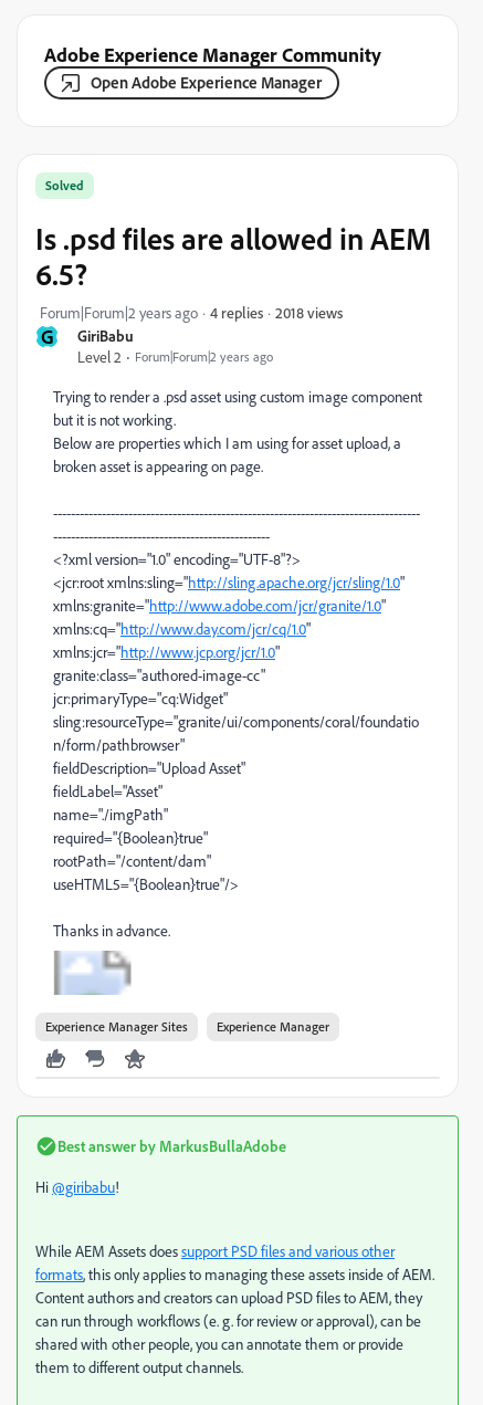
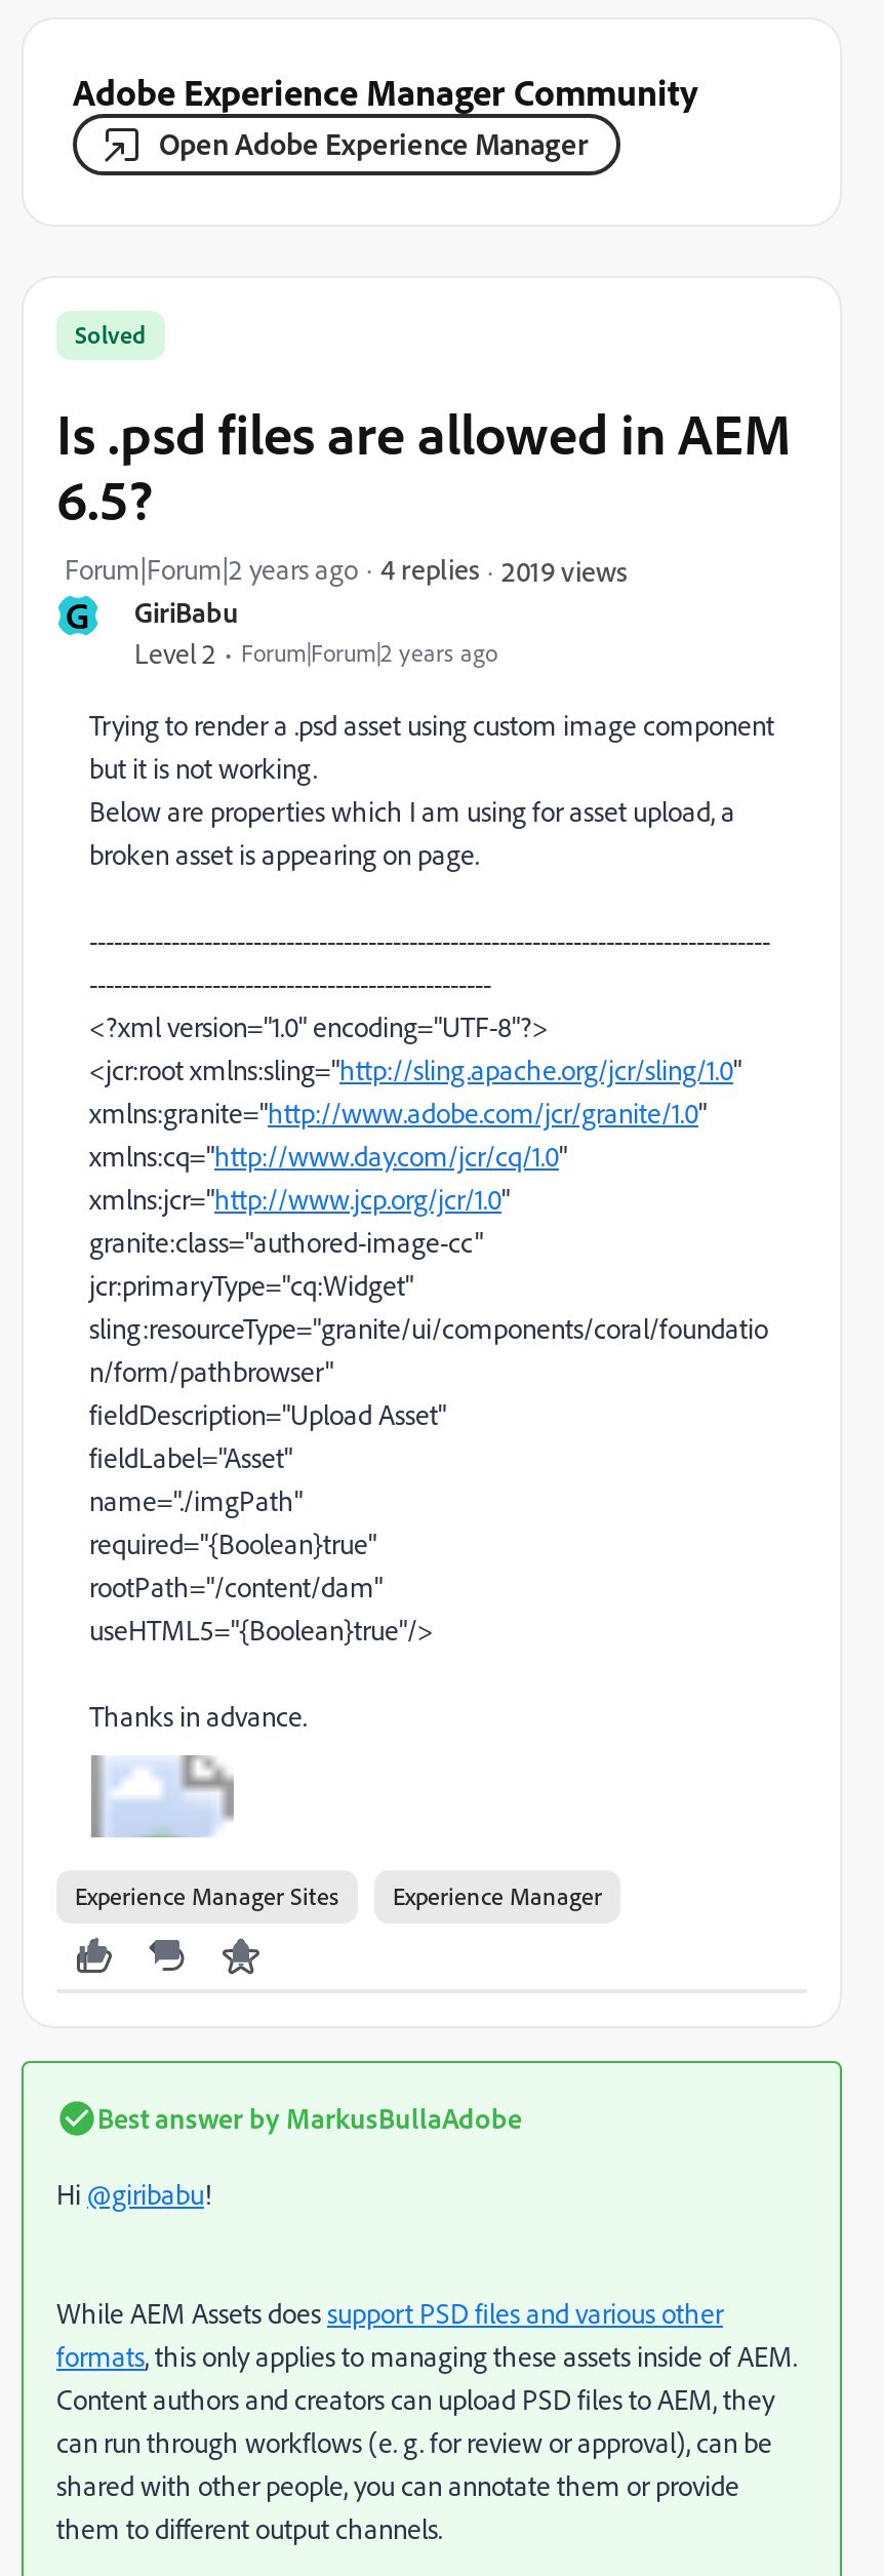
[275,302,343,321] 2018 views -> [501,552,627,587] 2019 views

